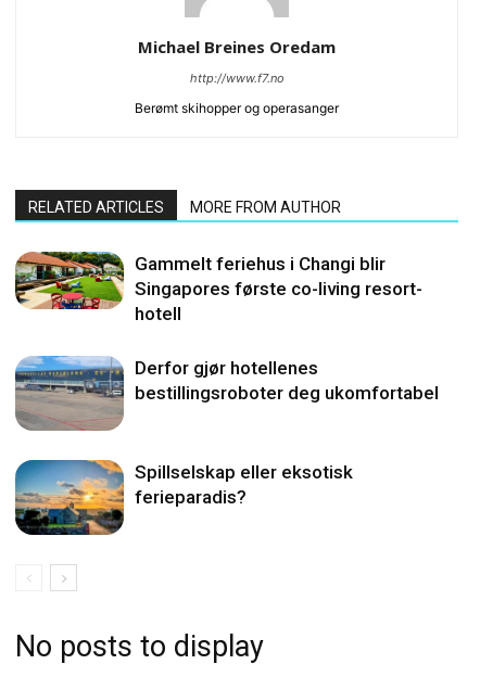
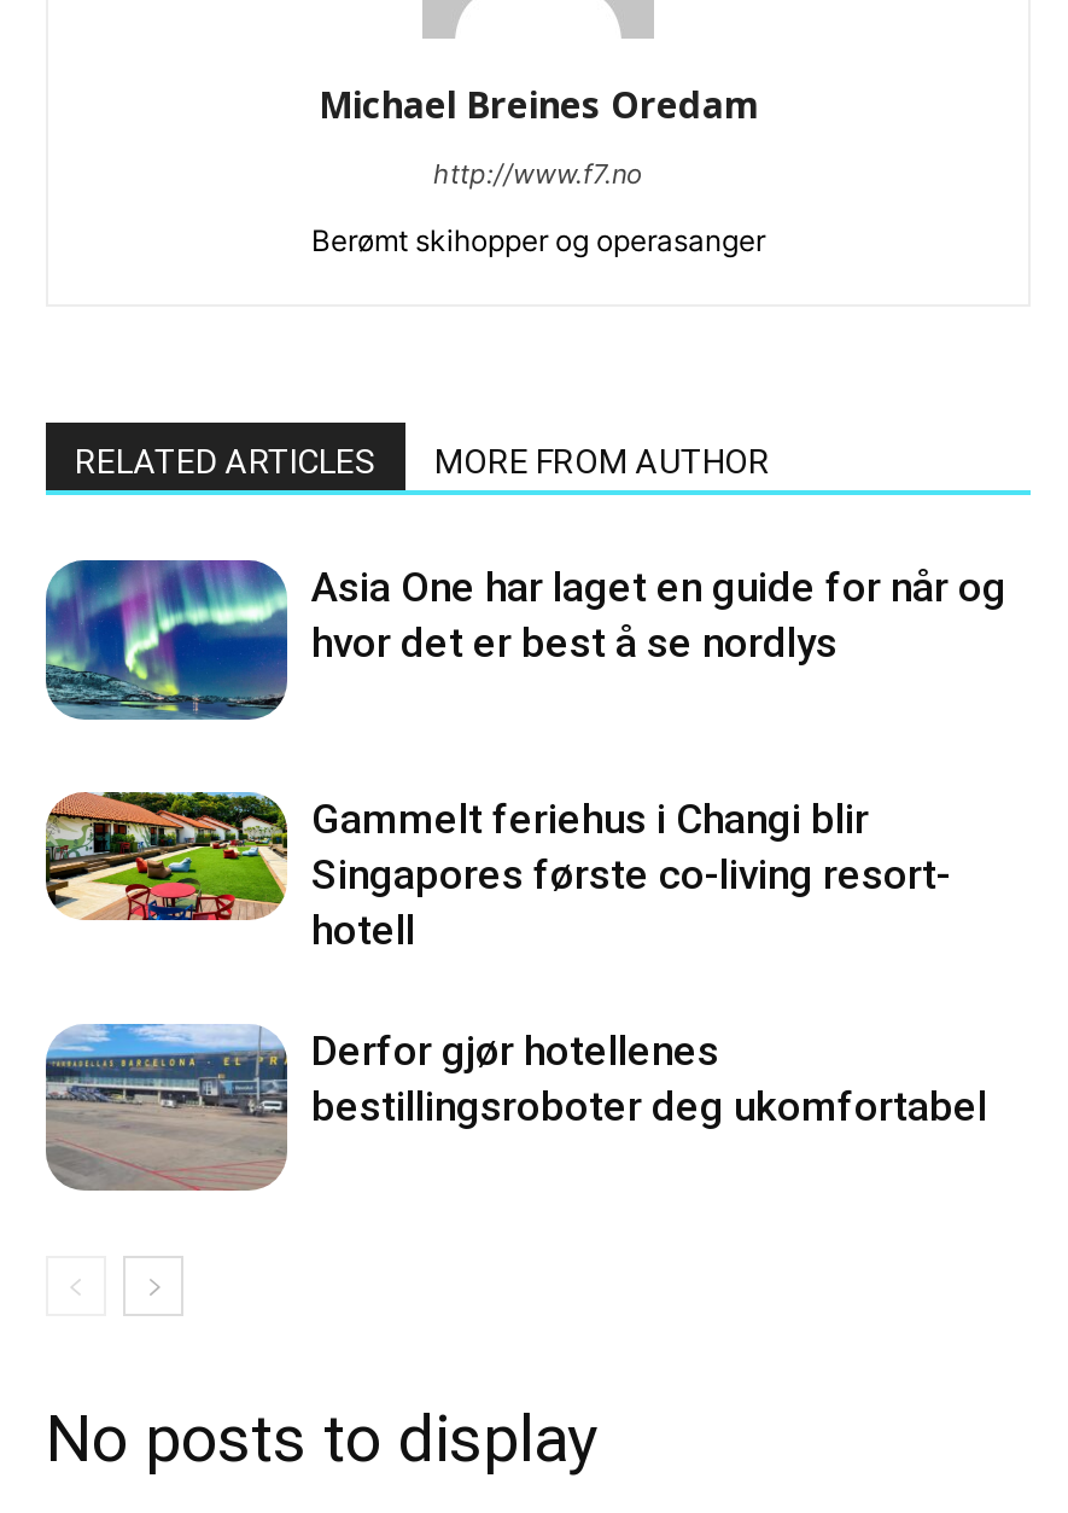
none -> [43,558,1006,722] [image] | Asia One har laget en guide for når og | hvor det er best å se nordlys
moved [13,250,439,404] -> [41,787,987,1131]: [image] | Gammelt feriehus i Changi blir | Singapores første co-living resort- | hotell | Derfor gjør hotellenes | bestillingsroboter deg ukomfortabel
[15,459,353,536] [image] | Spillselskap eller eksotisk | ferieparadis? -> none

